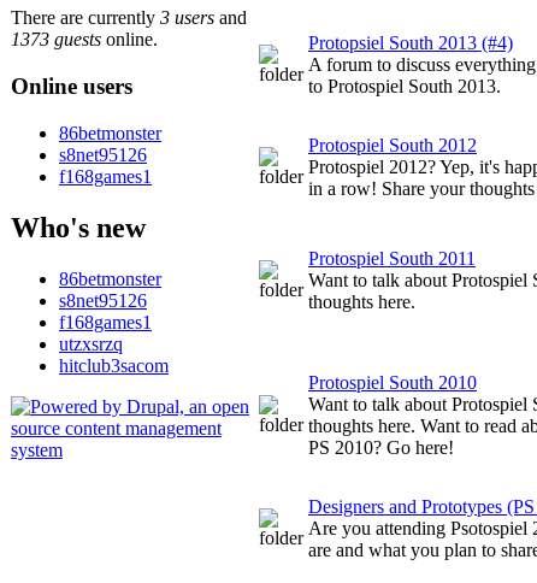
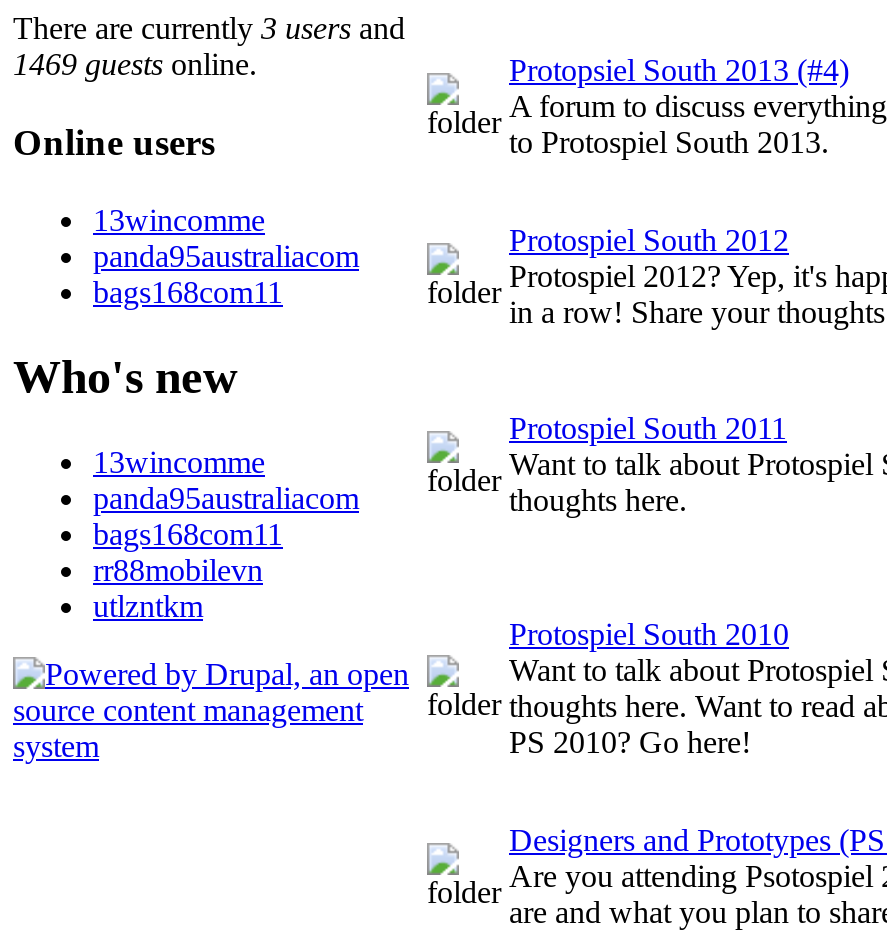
[11,29,158,50] 1373 guests online. -> [13,48,257,82] 1469 guests online.
[59,123,161,186] 86betmonster | s8net95126 | f168games1 -> [93,203,359,309] 13wincomme | panda95australiacom | bags168com11
[59,268,169,375] 86betmonster | s8net95126 | f168games1 | utzxsrzq | hitclub3sacom -> [93,444,359,622] 13wincomme | panda95australiacom | bags168com11 | rr88mobilevn | utlzntkm

